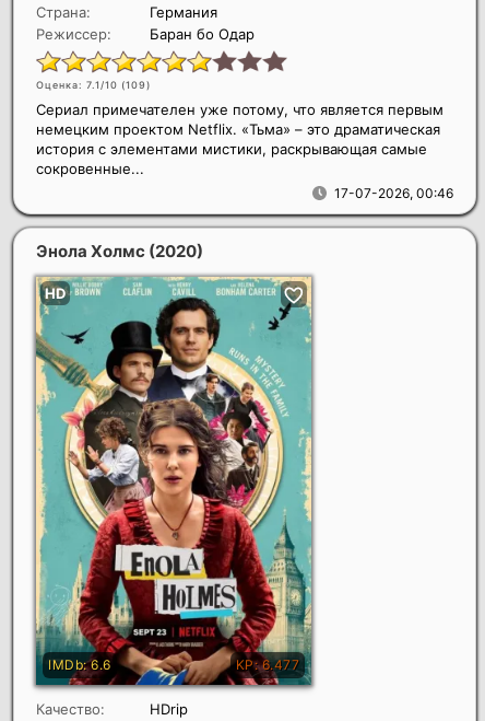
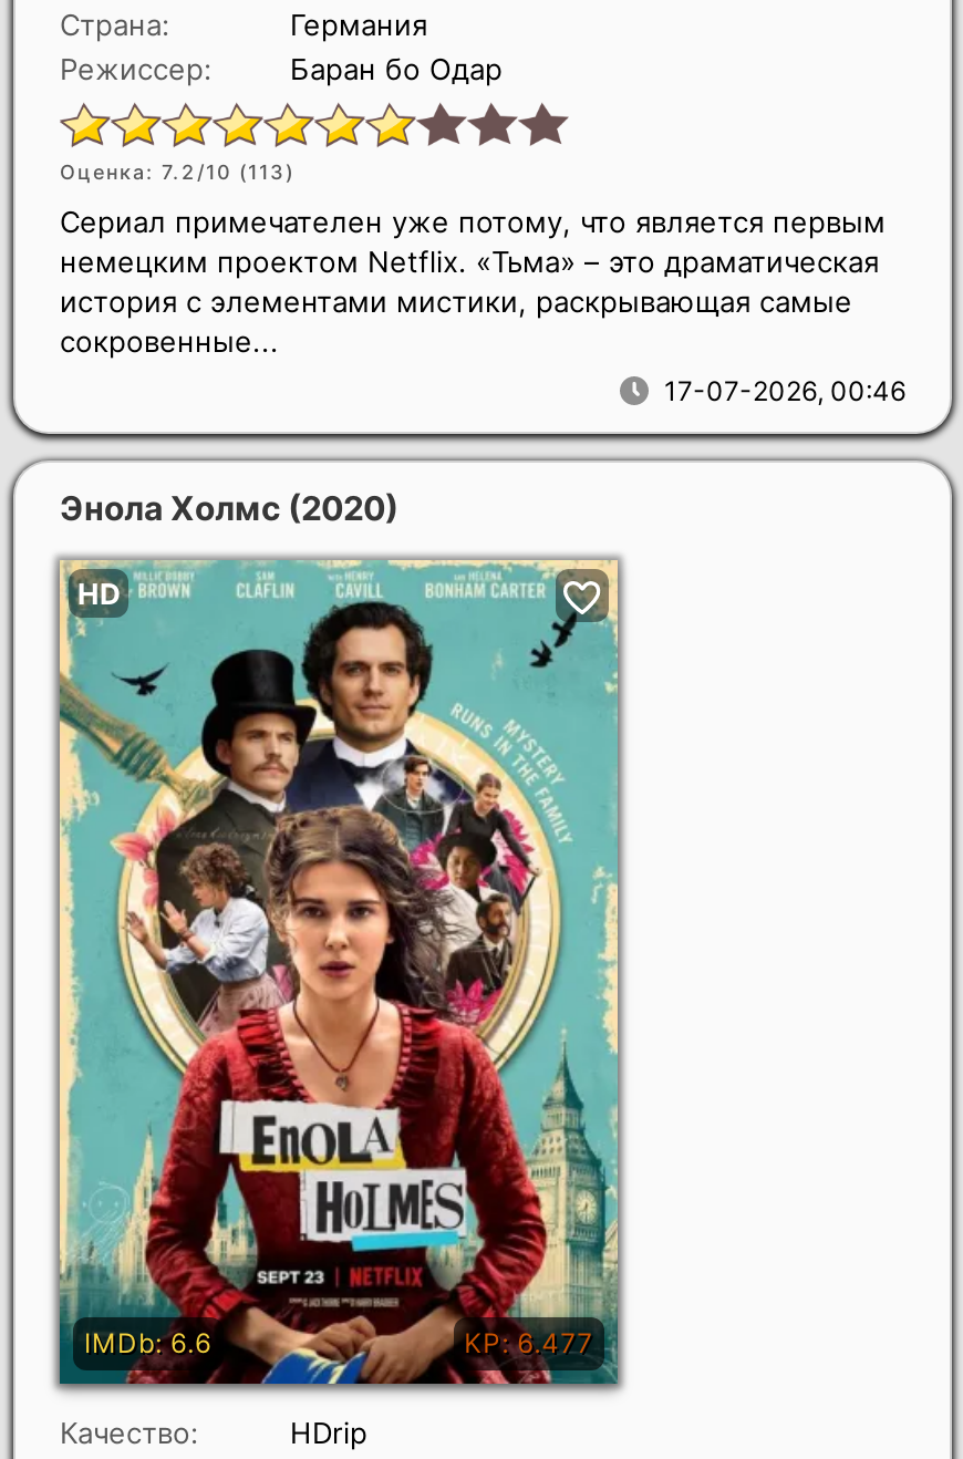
[36,79,151,91] Оценка: 7.1/10 (109) -> [60,159,294,183] Оценка: 7.2/10 (113)

